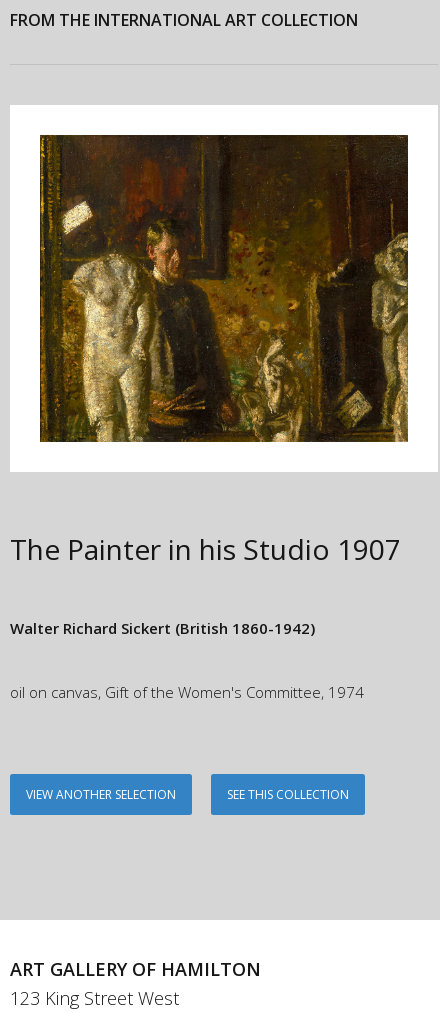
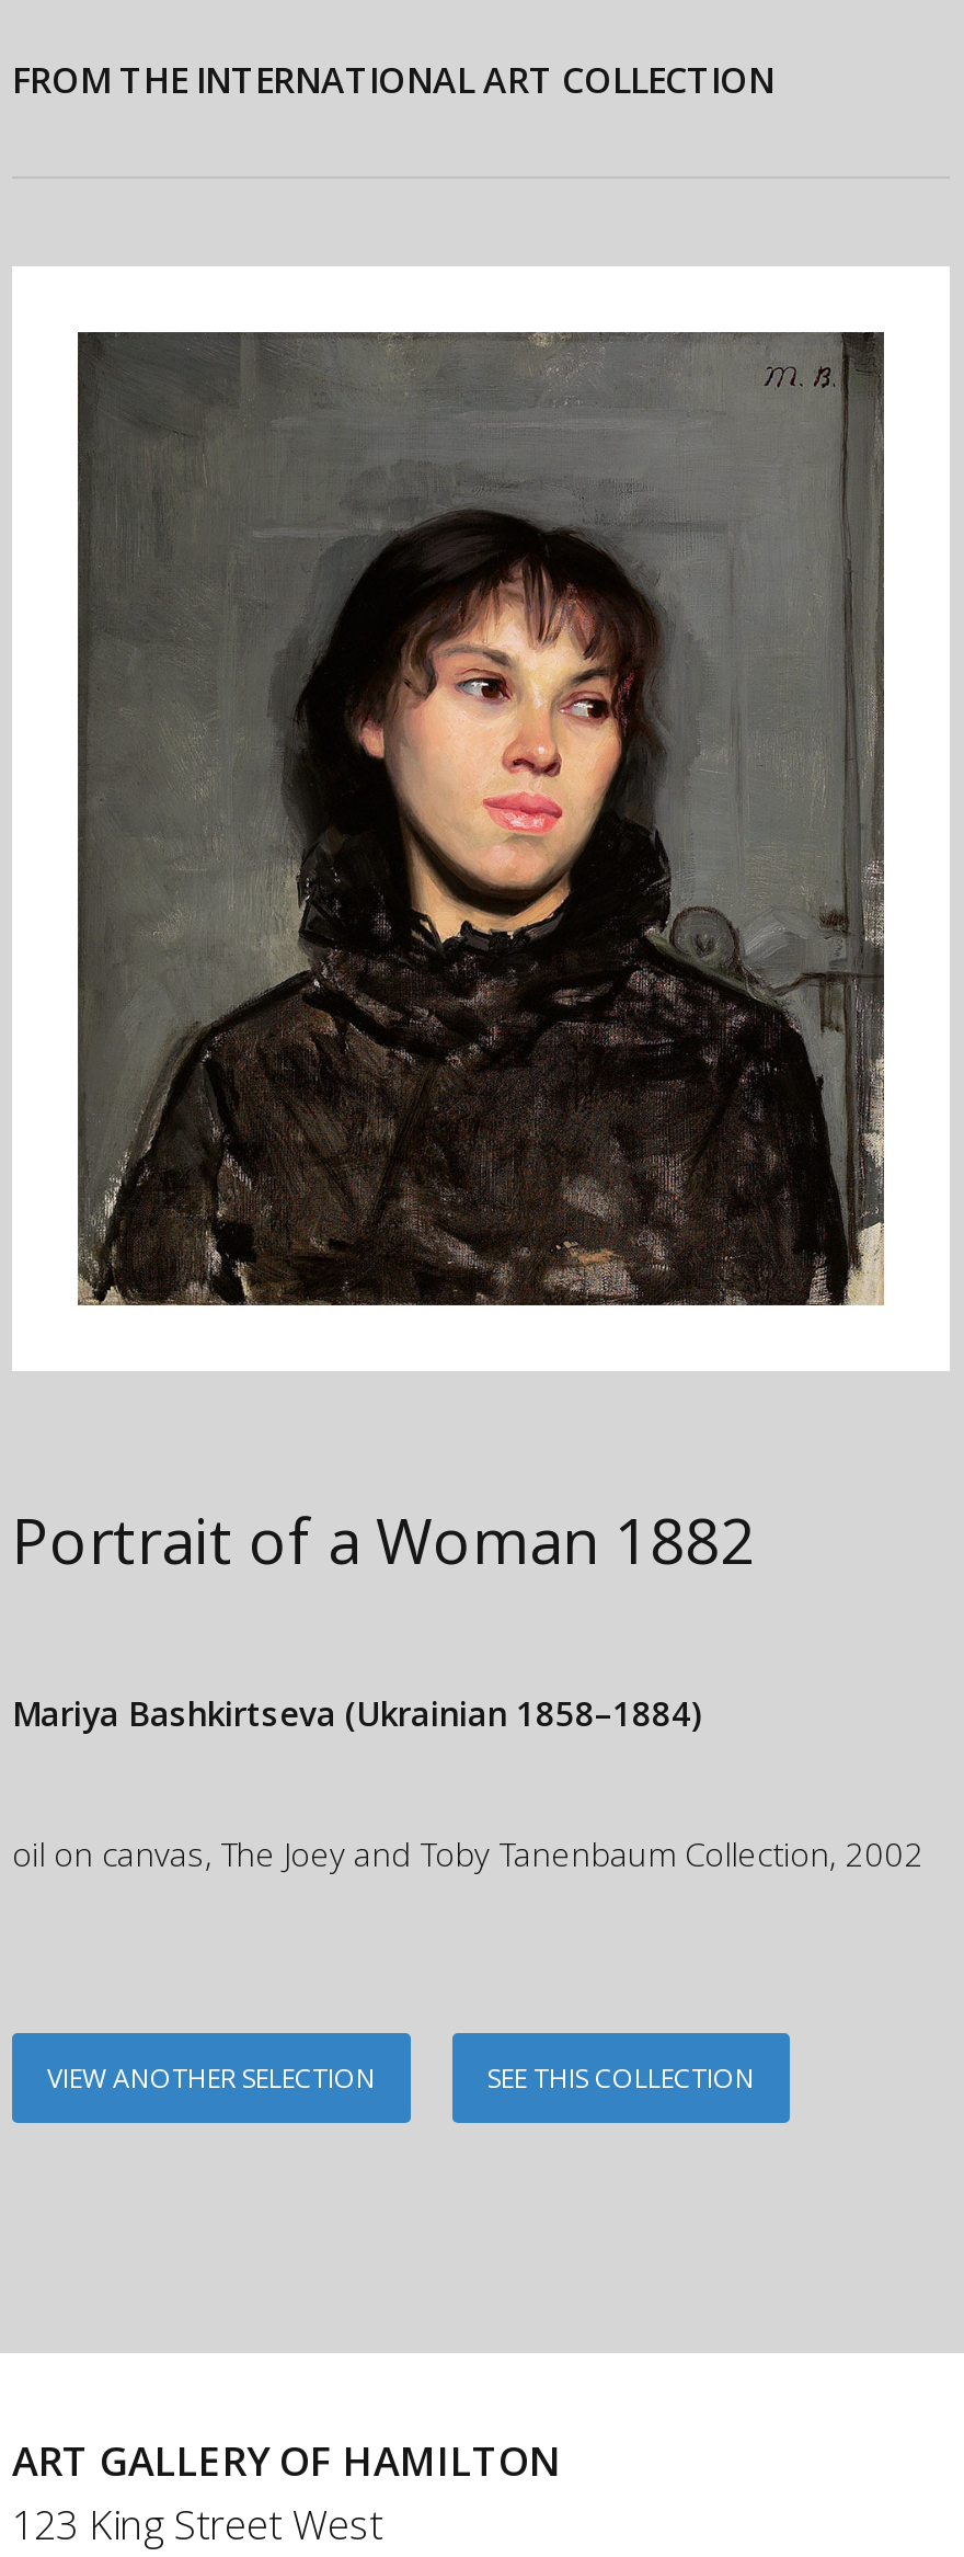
[40,135,408,443] [image] -> [78,332,884,1183] [image]
[10,530,401,568] The Painter in his Studio 1907 -> [12,1499,755,1582] Portrait of a Woman 1882
[10,618,315,638] Walter Richard Sickert (British 1860-1942) -> [12,1692,702,1736] Mariya Bashkirtseva (Ukrainian 1858–1884)
[10,682,364,702] oil on canvas, Gift of the Women's Committee, 1974 -> [12,1832,923,1876] oil on canvas, The Joey and Toby Tanenbaum Collection, 2002

